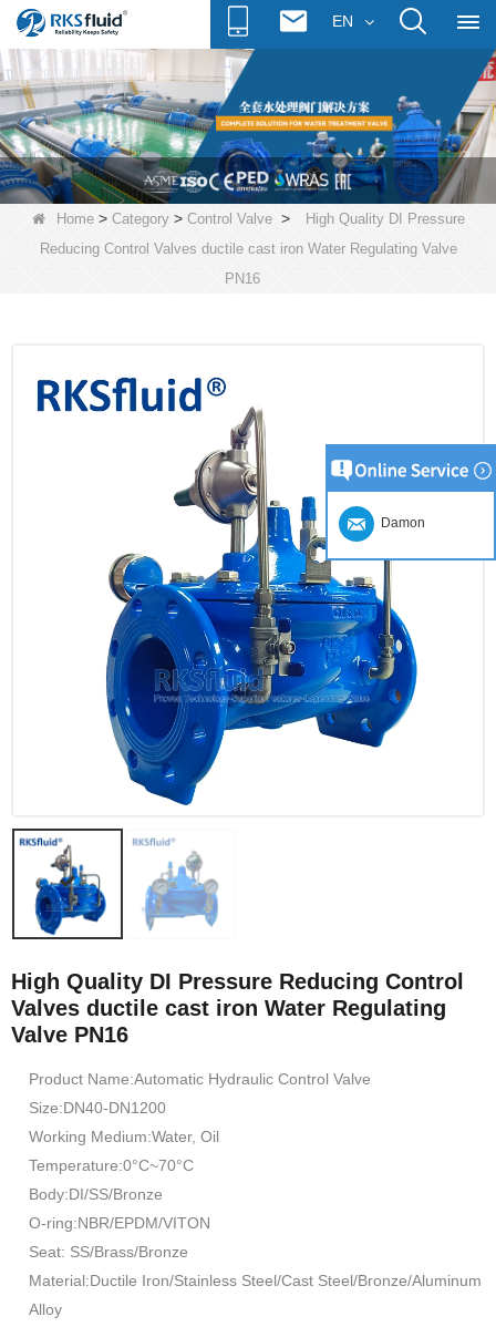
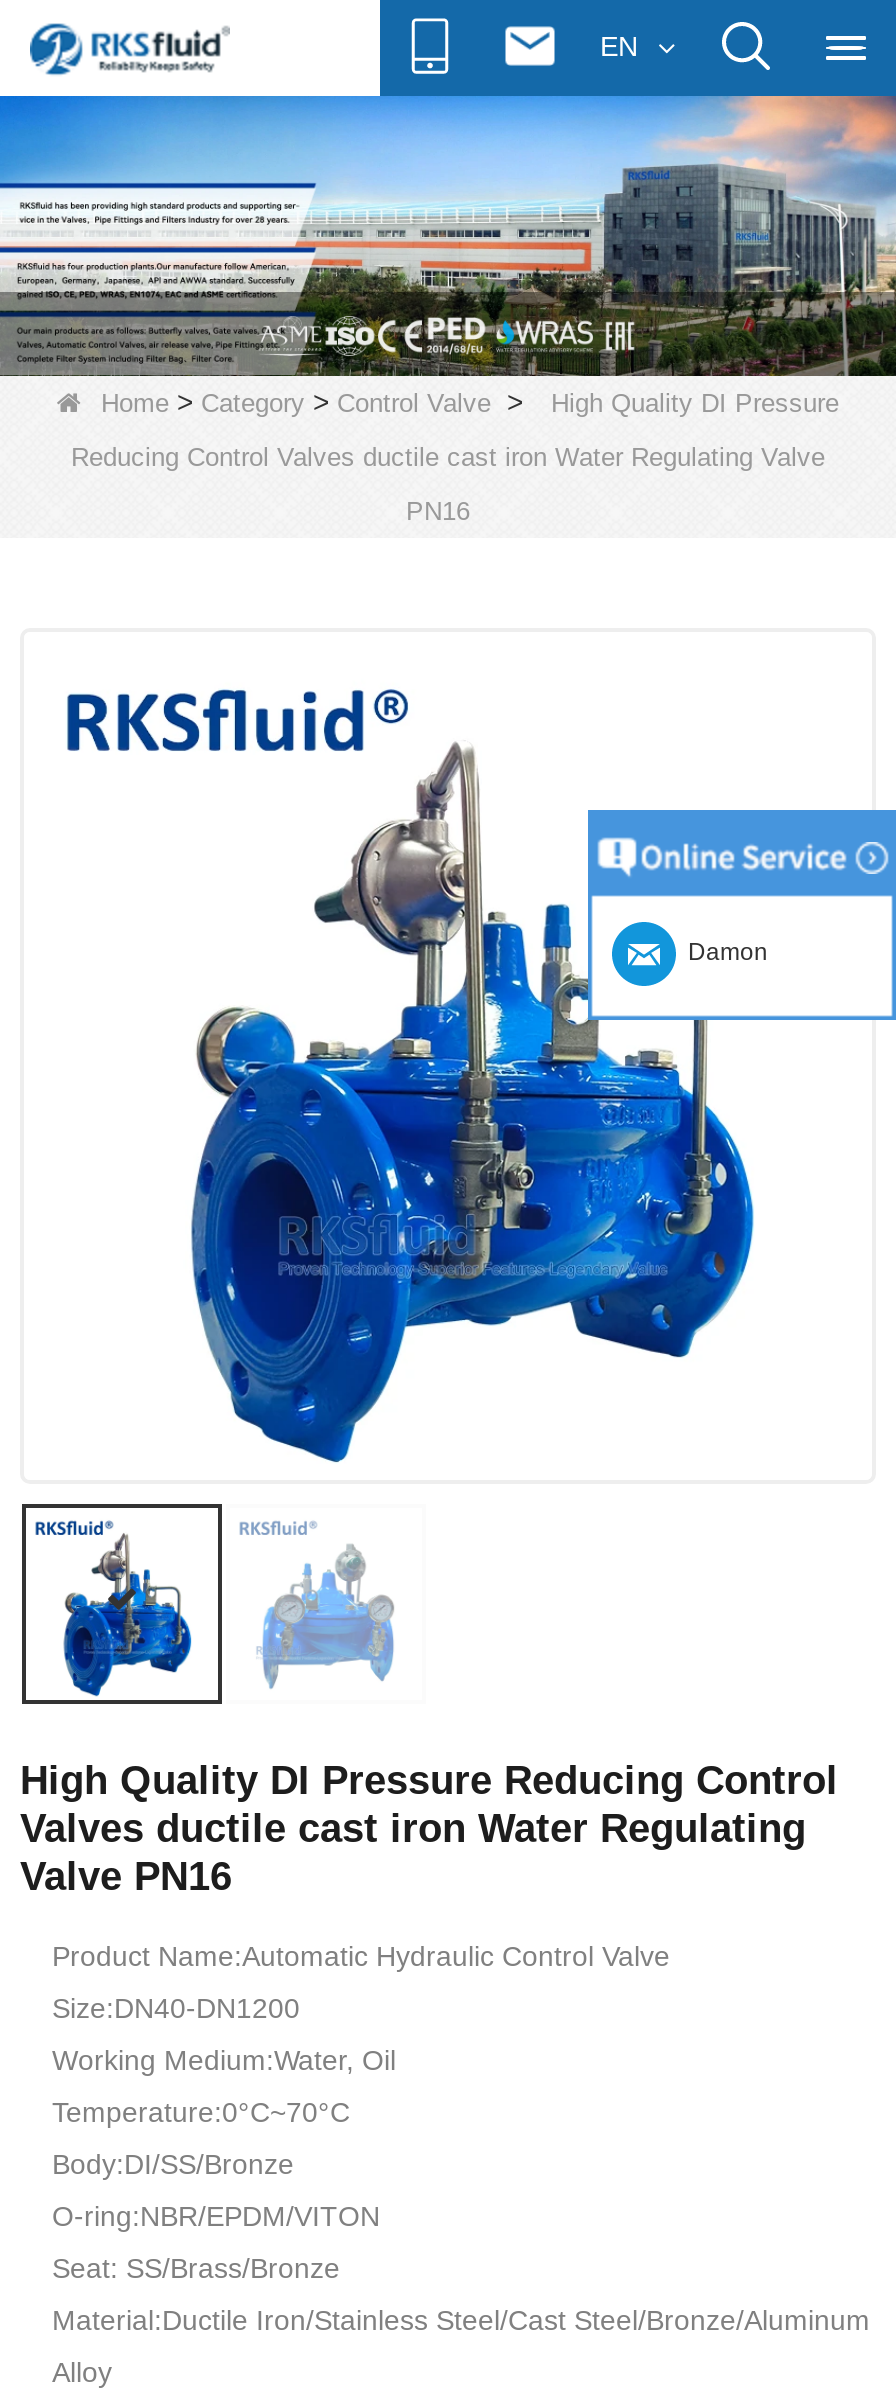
[3,48,493,204] [image] -> [6,94,890,376] [image]

